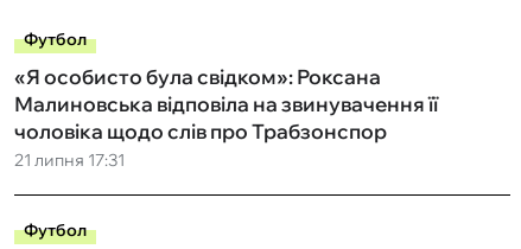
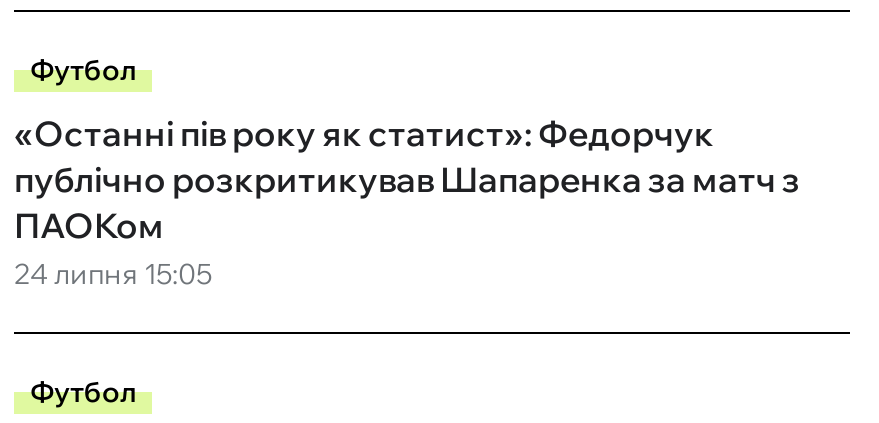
[14,65,438,144] «Я особисто була свідком»: Роксана | Малиновська відповіла на звинувачення її | чоловіка щодо слів про Трабзонспор -> [14,112,800,246] «Останні пів року як статист»: Федорчук | публічно розкритикував Шапаренка за матч з | ПАОКом
[14,150,125,171] 21 липня 17:31 -> [14,256,212,292] 24 липня 15:05

